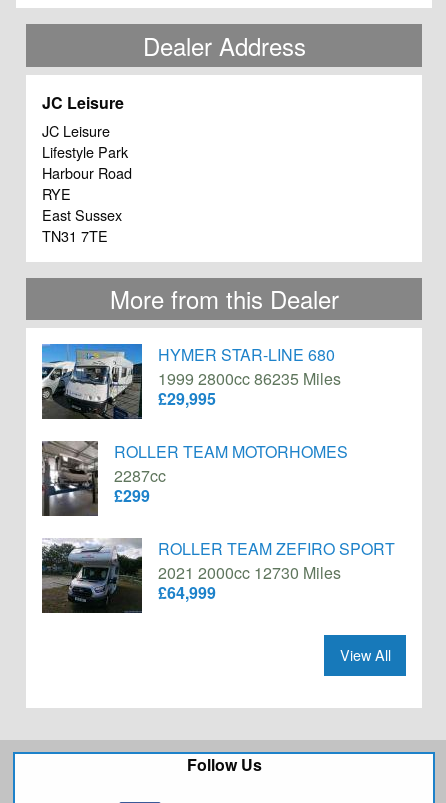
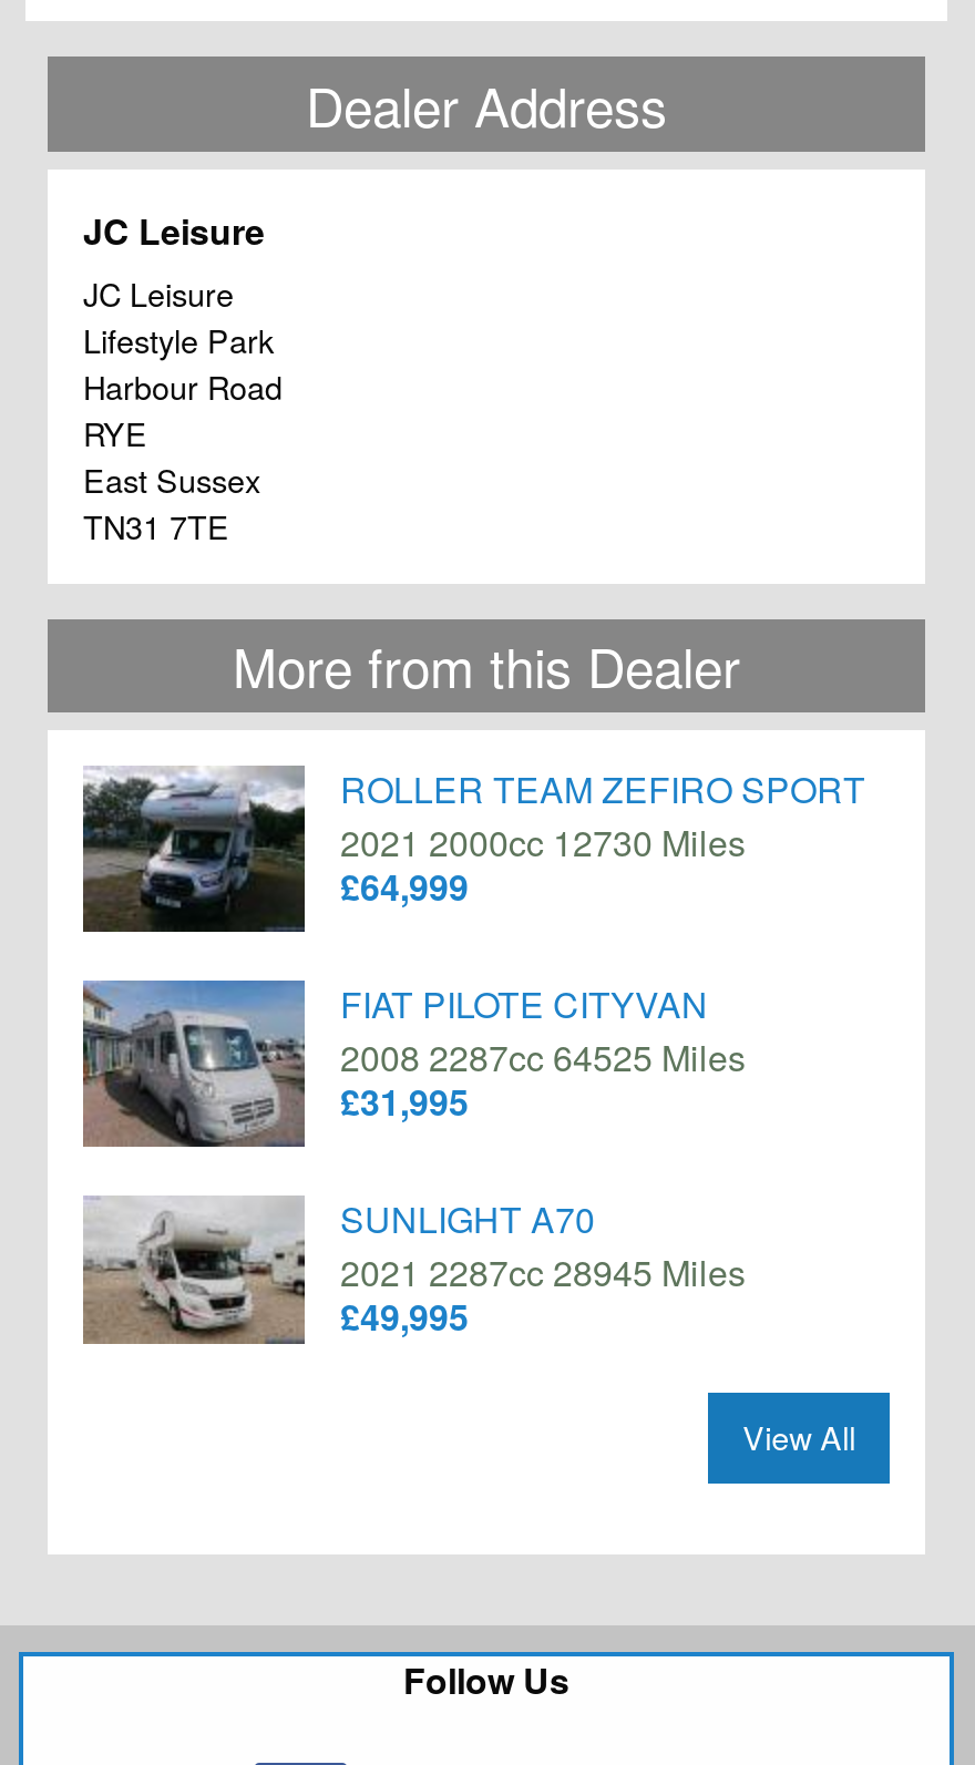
[41,343,348,507] [image] | HYMER STAR-LINE 680 | 1999 2800cc 86235 Miles | £29,995 | ROLLER TEAM MOTORHOMES | 2287cc | £299 -> none
moved [40,537,395,614] -> [79,763,865,934]: [image] | ROLLER TEAM ZEFIRO SPORT | 2021 2000cc 12730 Miles | £64,999
none -> [81,978,746,1342] [image] | FIAT PILOTE CITYVAN | 2008 2287cc 64525 Miles | £31,995 | SUNLIGHT A70 | 2021 2287cc 28945 Miles | £49,995
none -> [83,1178,307,1346] [image]

